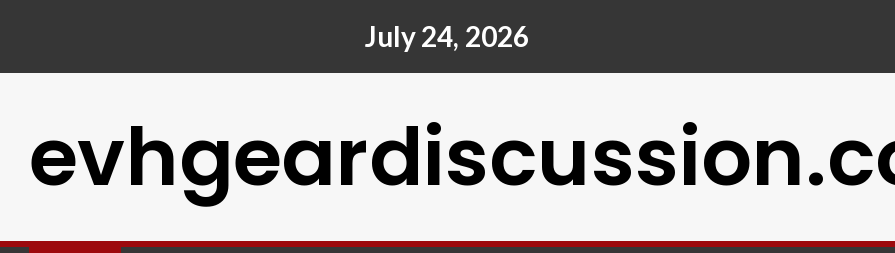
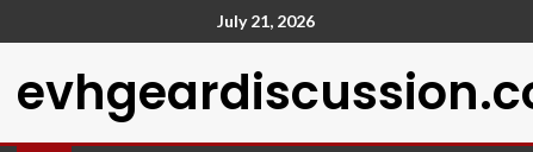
[365,19,529,53] July 24, 2026 -> [217,11,315,31] July 21, 2026

